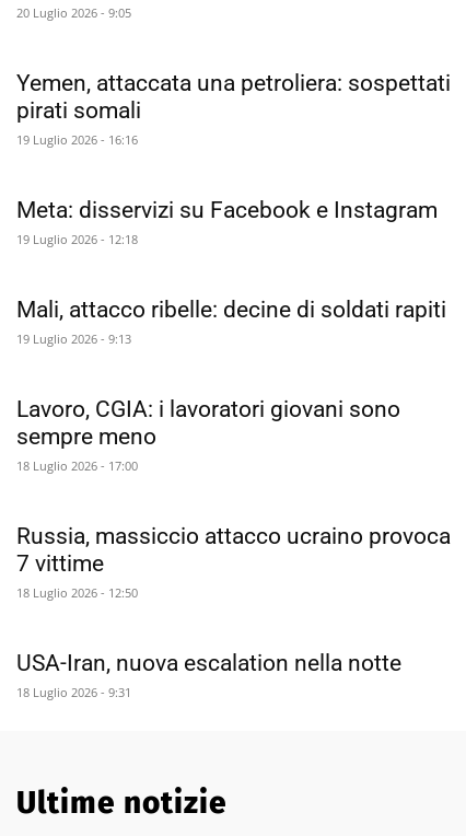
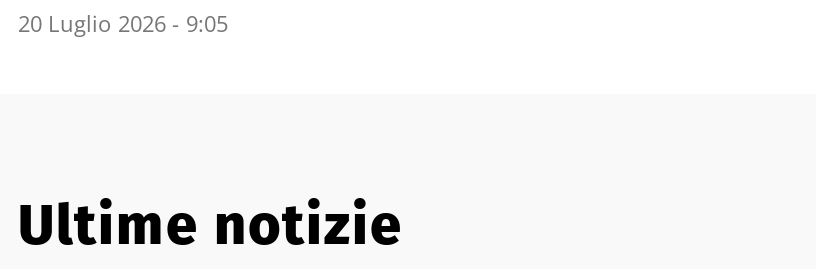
[16,70,451,701] Yemen, attaccata una petroliera: sospettati | pirati somali | 19 Luglio 2026 - 16:16 | Meta: disservizi su Facebook e Instagram | 19 Luglio 2026 - 12:18 | Mali, attacco ribelle: decine di soldati rapiti | 19 Luglio 2026 - 9:13 | Lavoro, CGIA: i lavoratori giovani sono | sempre meno | 18 Luglio 2026 - 17:00 | Russia, massiccio attacco ucraino provoca | 7 vittime | 18 Luglio 2026 - 12:50 | USA-Iran, nuova escalation nella notte | 18 Luglio 2026 - 9:31 -> none

